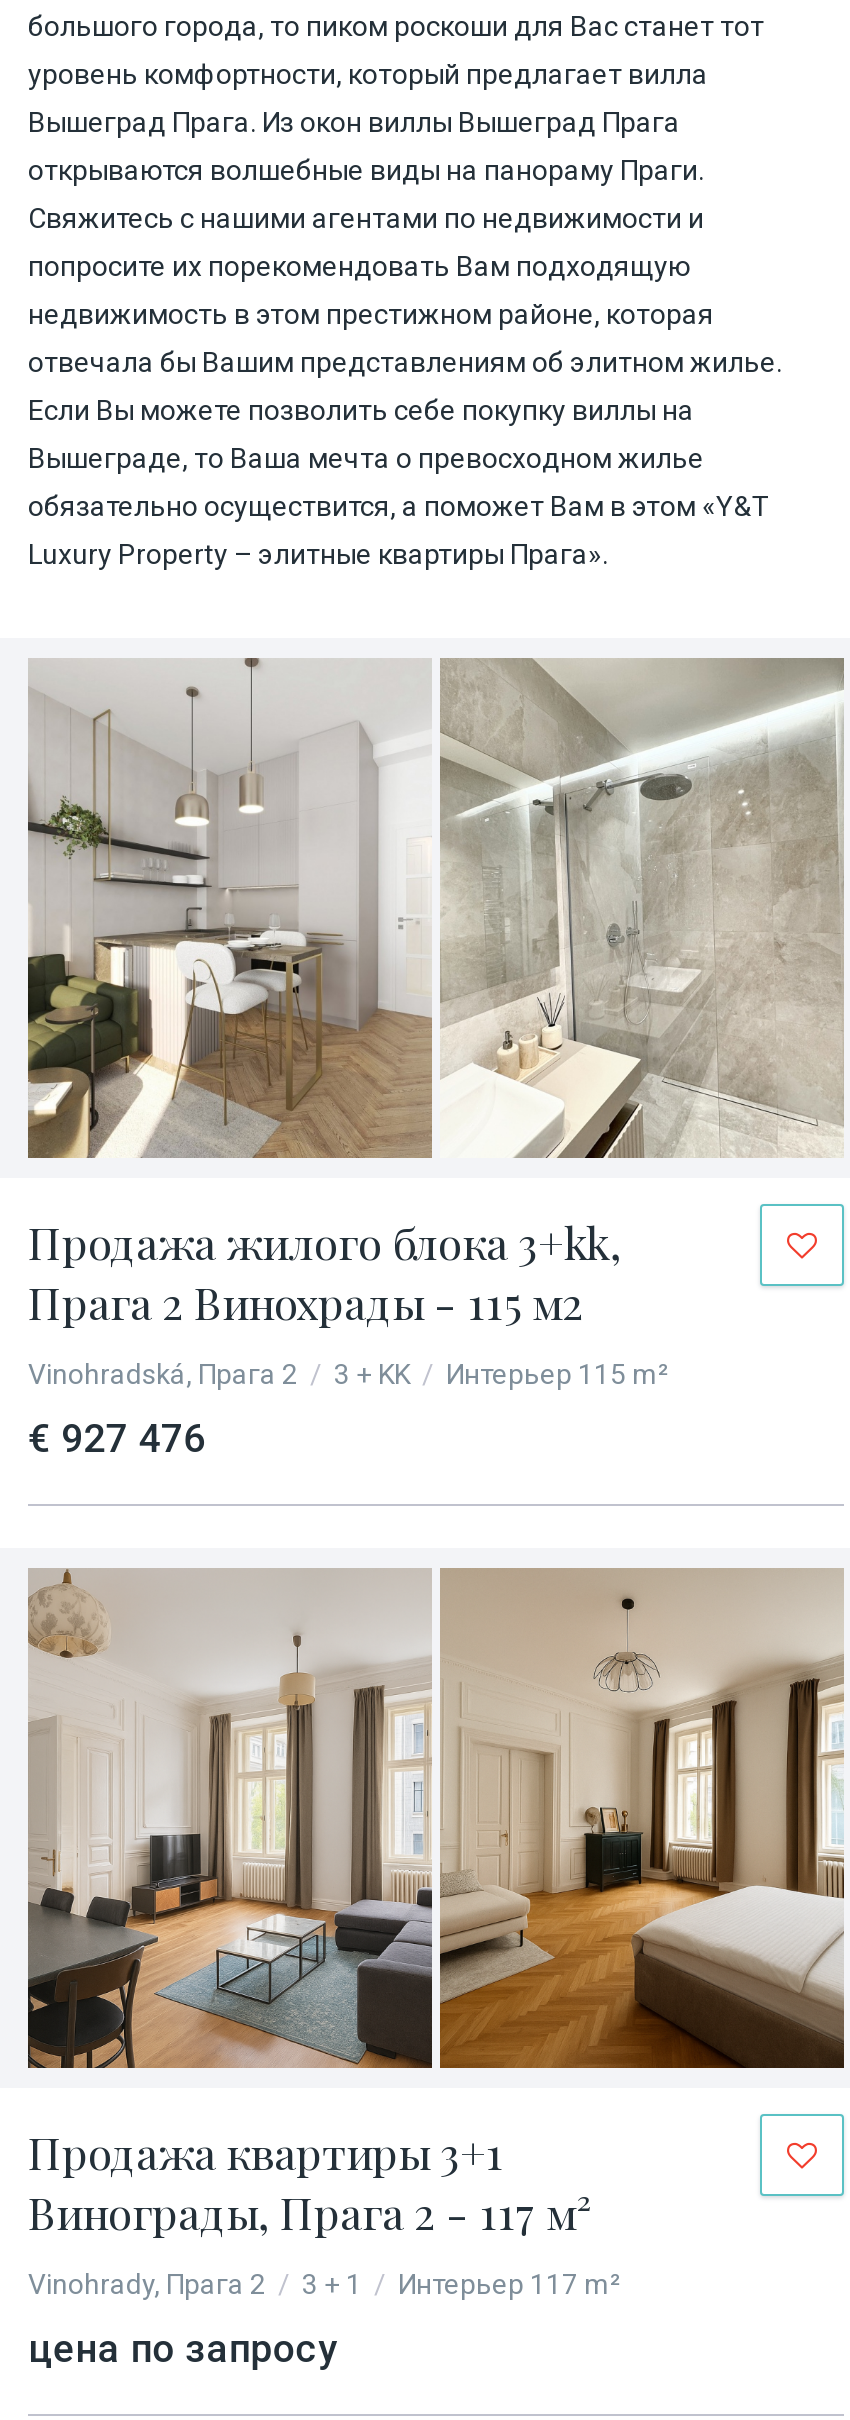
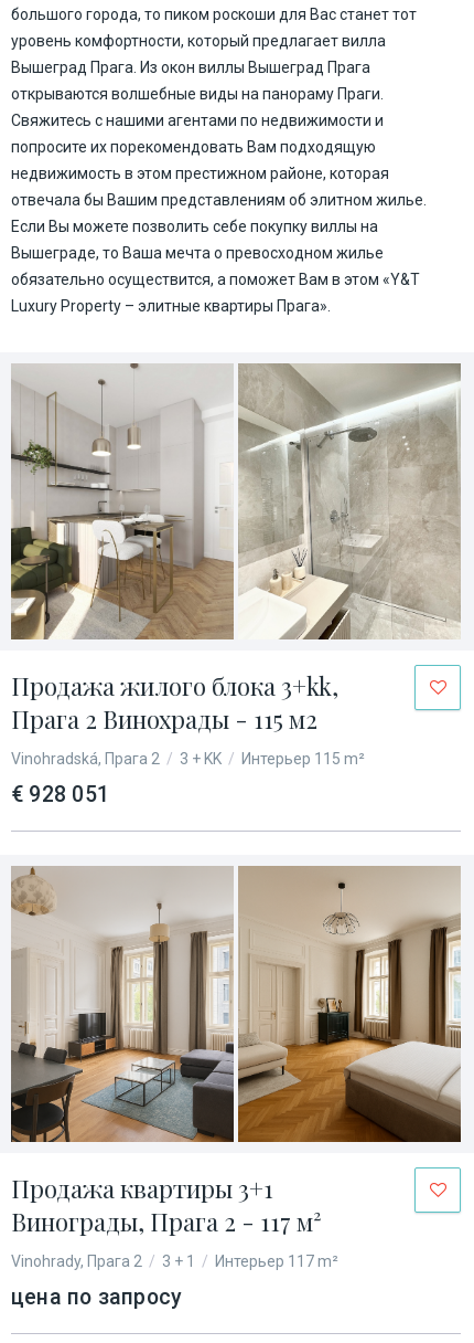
[28,1416,206,1462] € 927 476 -> [11,782,109,807] € 928 051

